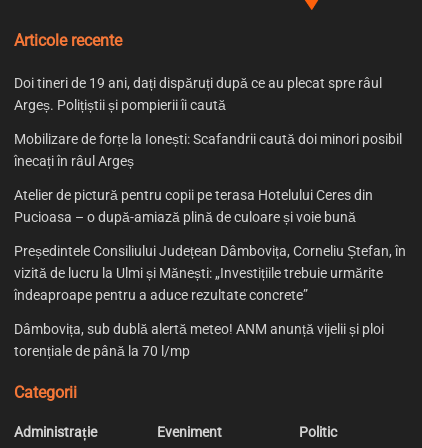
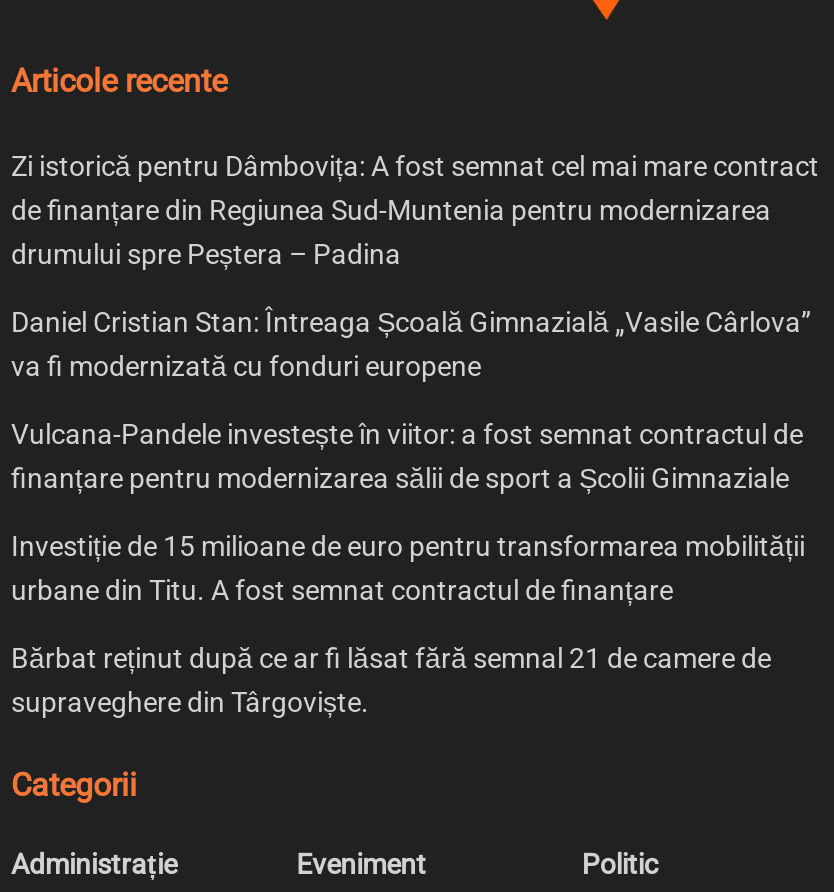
[14,75,382,113] Doi tineri de 19 ani, dați dispăruți după ce au plecat spre râul | Argeș. Polițiștii și pompierii îi caută -> [11,150,819,270] Zi istorică pentru Dâmbovița: A fost semnat cel mai mare contract | de finanțare din Regiunea Sud-Muntenia pentru modernizarea | drumului spre Peștera – Padina
[14,131,402,169] Mobilizare de forțe la Ionești: Scafandrii caută doi minori posibil | înecați în râul Argeș -> [11,306,811,382] Daniel Cristian Stan: Întreaga Școală Gimnazială „Vasile Cârlova” | va fi modernizată cu fonduri europene
[14,187,373,225] Atelier de pictură pentru copii pe terasa Hotelului Ceres din | Pucioasa – o după-amiază plină de culoare și voie bună -> [11,418,803,494] Vulcana-Pandele investește în viitor: a fost semnat contractul de | finanțare pentru modernizarea sălii de sport a Școlii Gimnaziale
[14,243,406,303] Președintele Consiliului Județean Dâmbovița, Corneliu Ștefan, în | vizită de lucru la Ulmi și Mănești: „Investițiile trebuie urmărite | îndeaproape pentru a aduce rezultate concrete” -> [11,530,805,606] Investiție de 15 milioane de euro pentru transformarea mobilității | urbane din Titu. A fost semnat contractul de finanțare
[14,321,384,359] Dâmbovița, sub dublă alertă meteo! ANM anunță vijelii și ploi | torențiale de până la 70 l/mp -> [11,642,771,718] Bărbat reținut după ce ar fi lăsat fără semnal 21 de camere de | supraveghere din Târgoviște.

